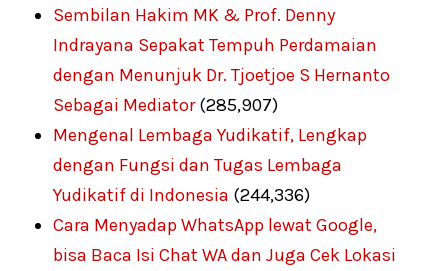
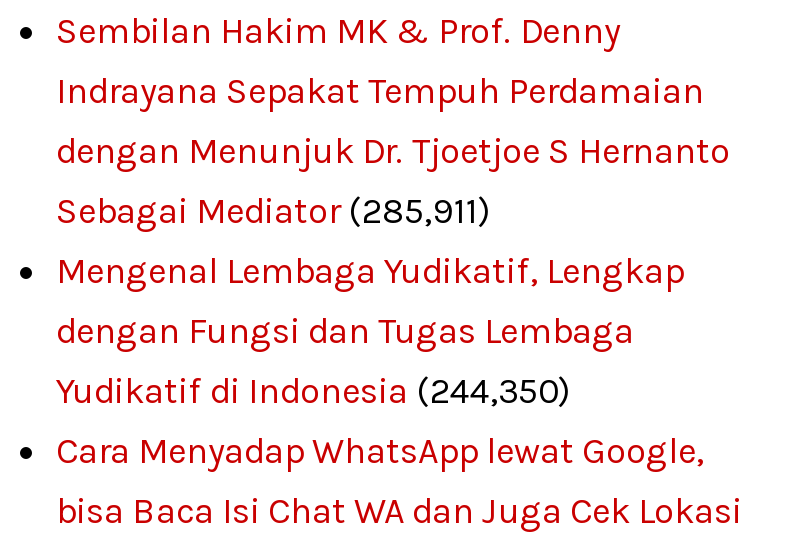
[53,94,278,116] Sebagai Mediator (285,907) -> [56,189,490,233] Sebagai Mediator (285,911)
[53,184,310,206] Yudikatif di Indonesia (244,336) -> [56,369,570,413] Yudikatif di Indonesia (244,350)

